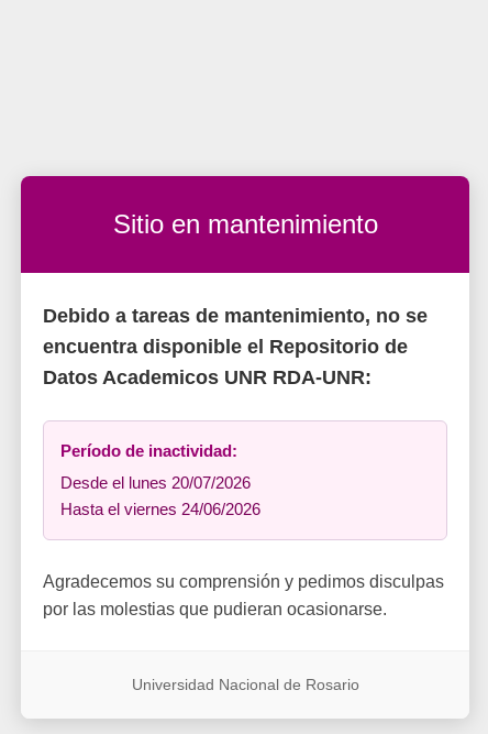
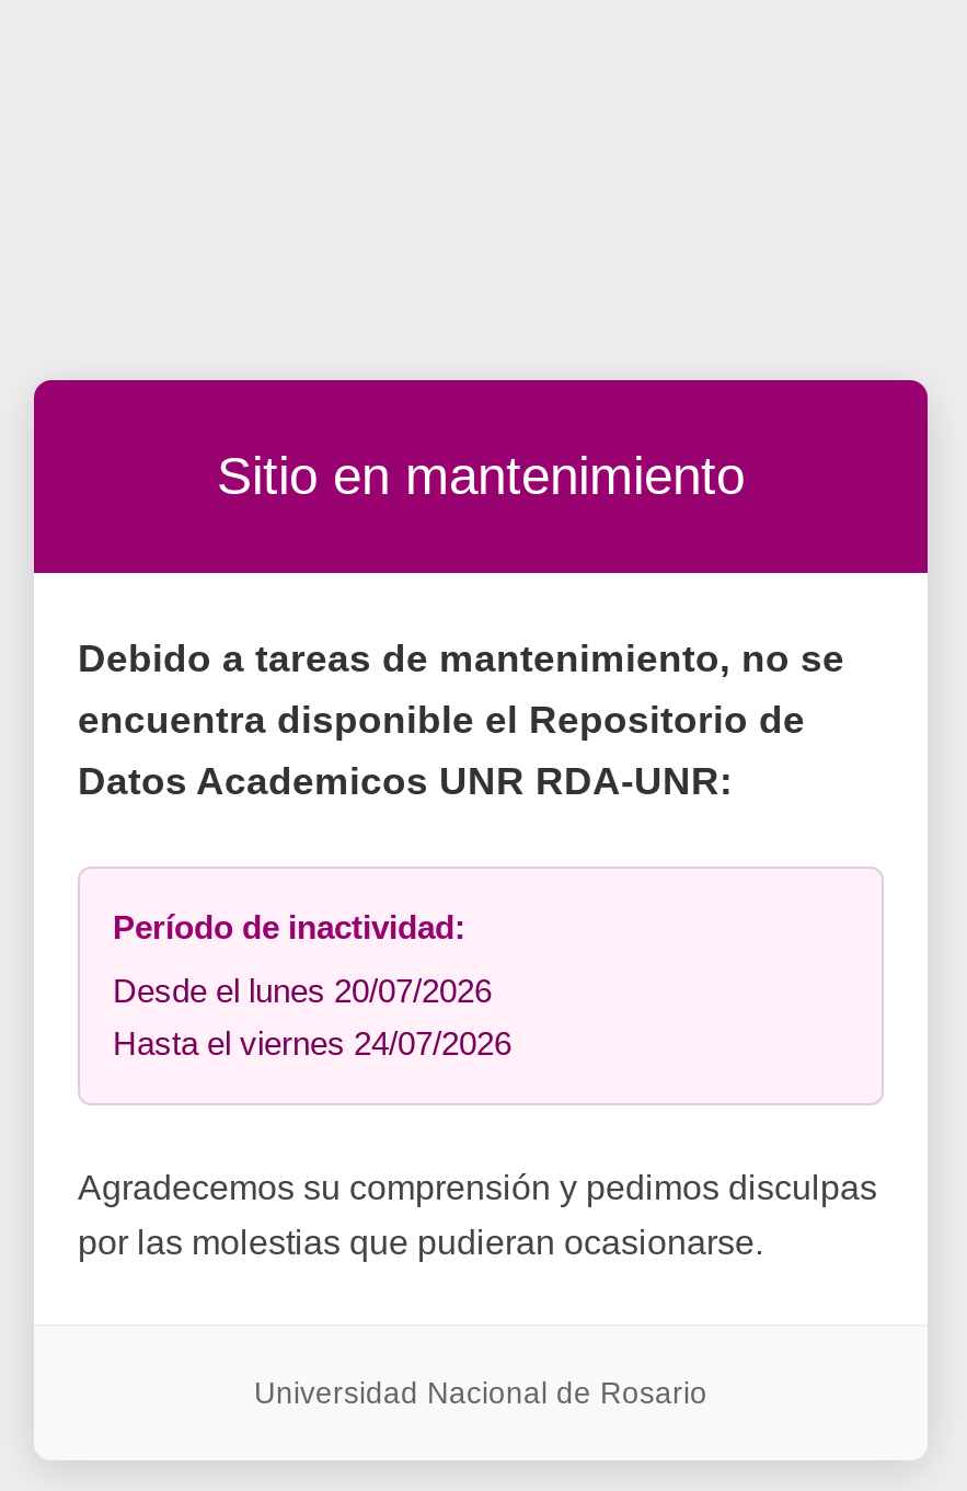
[60,499,260,518] Hasta el viernes 24/06/2026 -> [113,1023,511,1060] Hasta el viernes 24/07/2026

